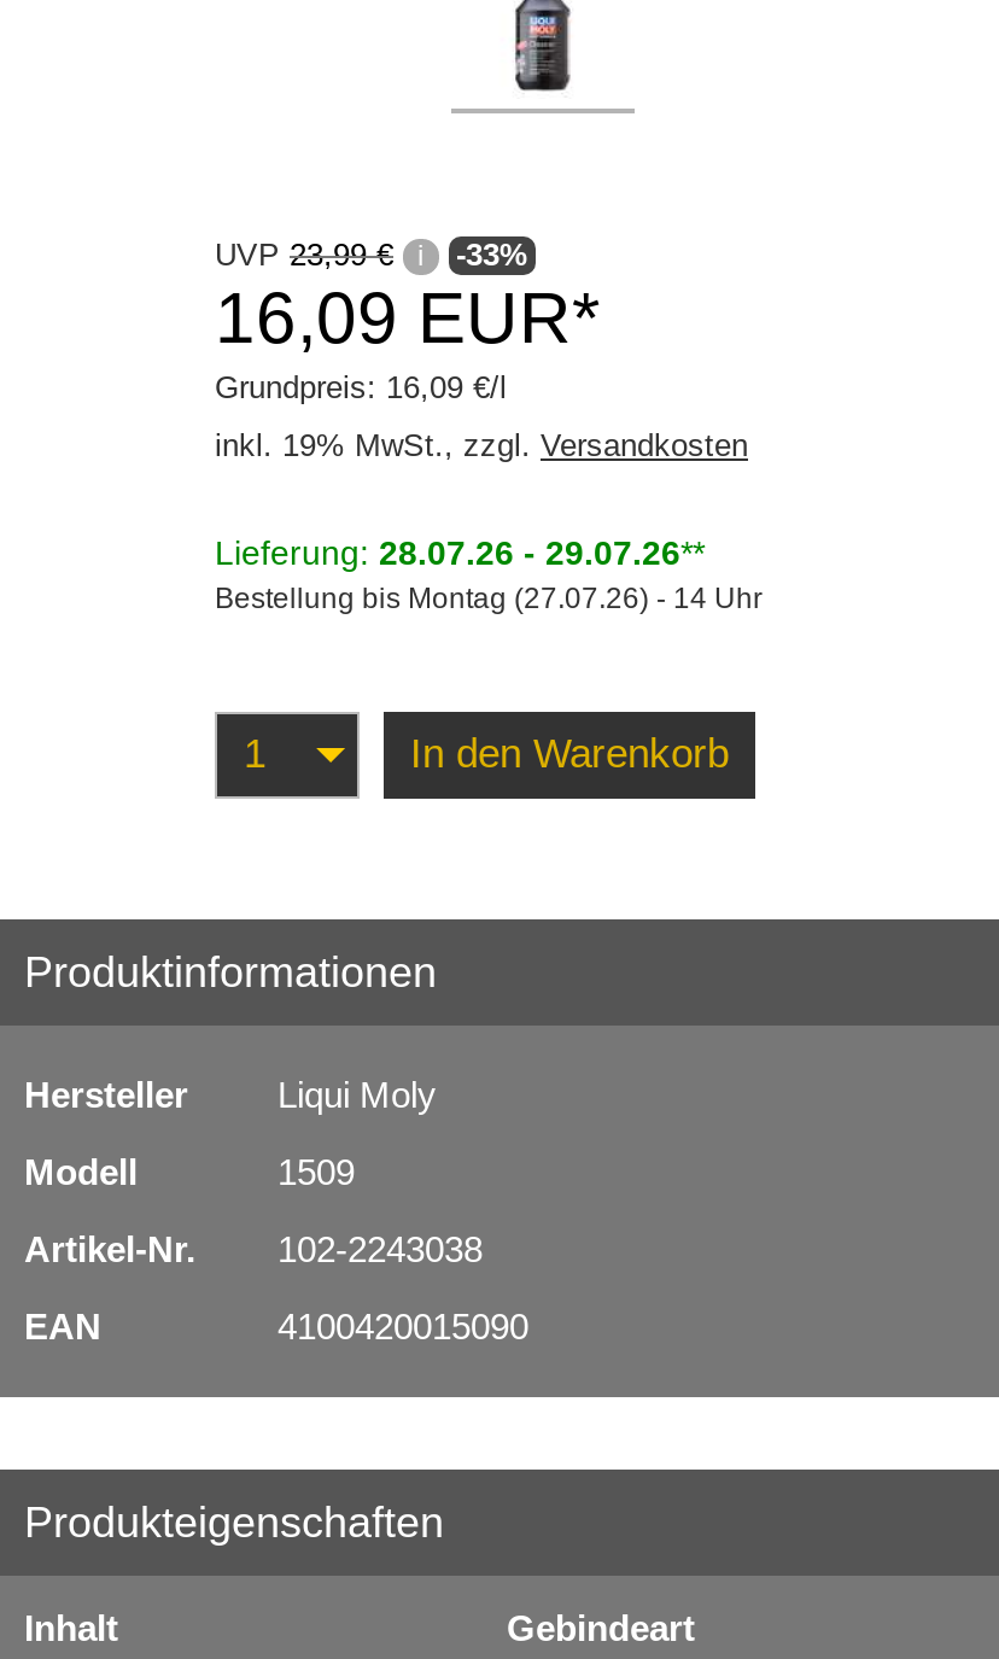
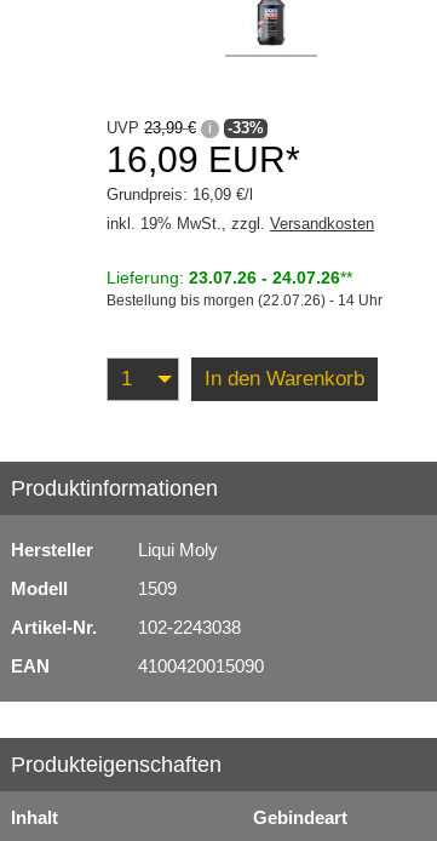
[215,533,705,572] Lieferung: 28.07.26 - 29.07.26** -> [107,268,352,287] Lieferung: 23.07.26 - 24.07.26**
[215,582,763,615] Bestellung bis Montag (27.07.26) - 14 Uhr -> [107,292,383,309] Bestellung bis morgen (22.07.26) - 14 Uhr

